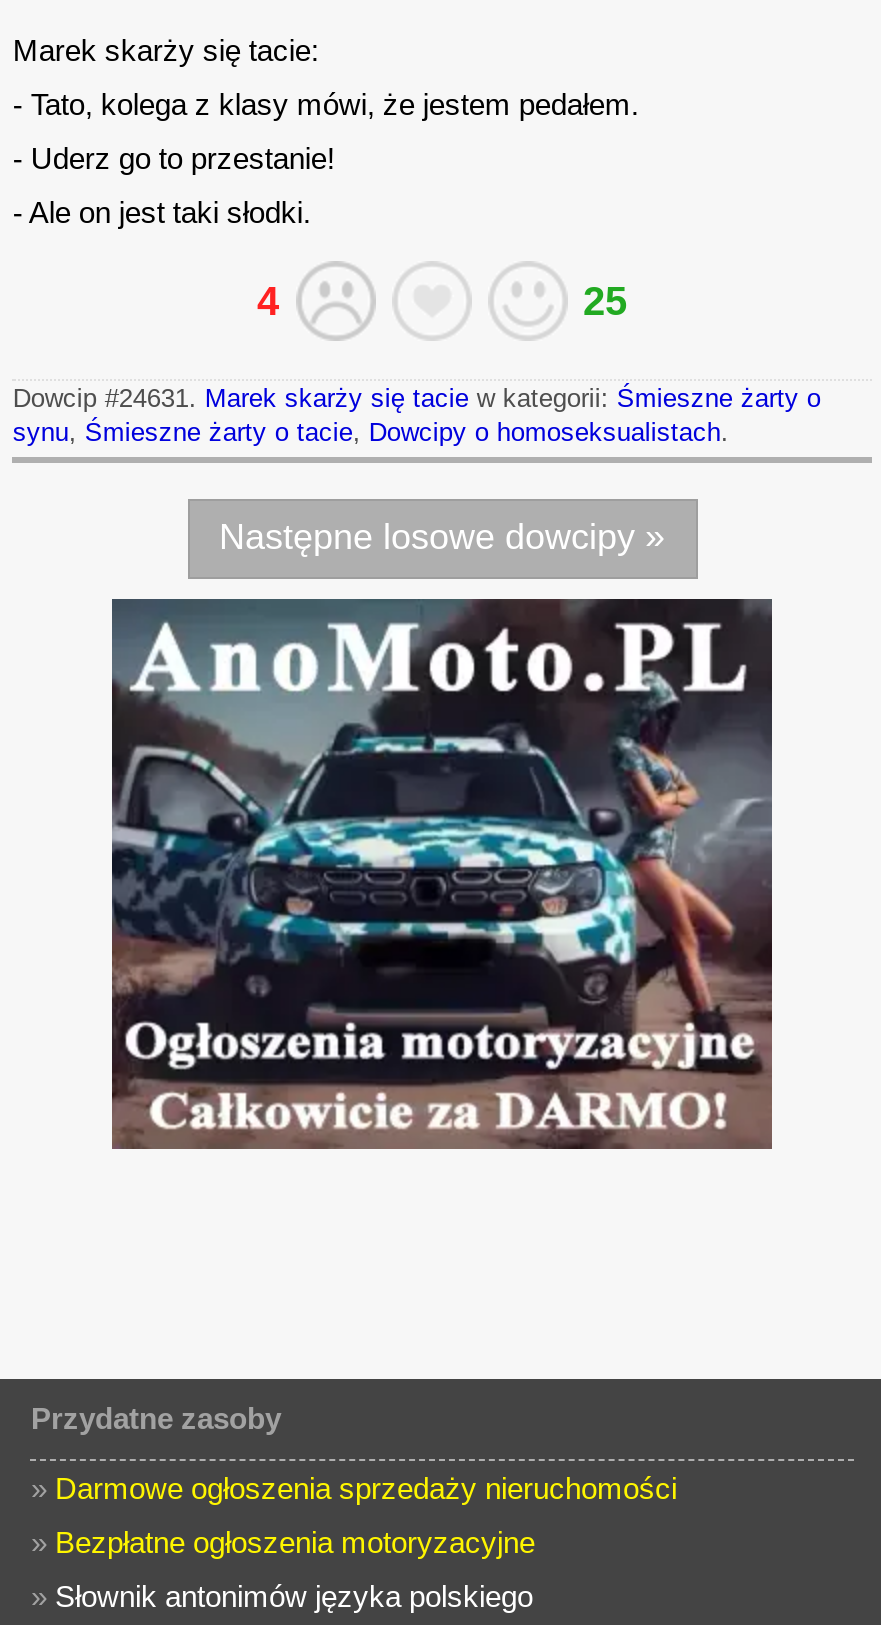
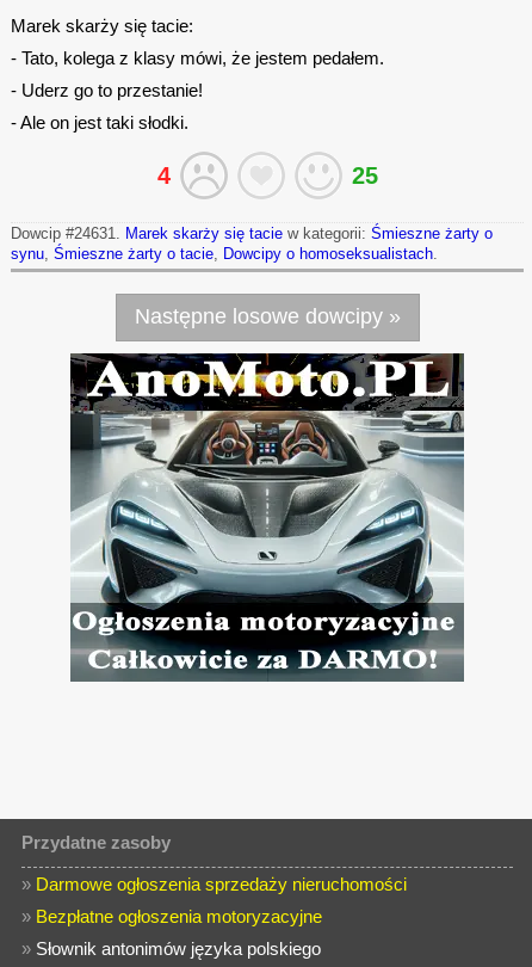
[110,597,774,1149] [image] -> [69,352,464,682] [image]

